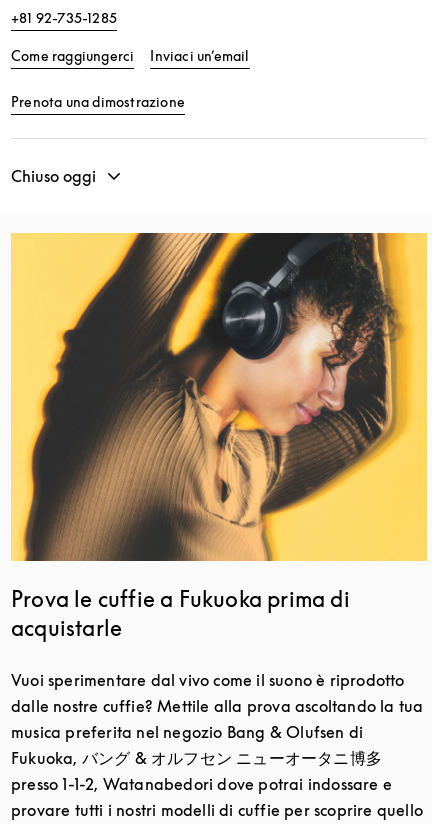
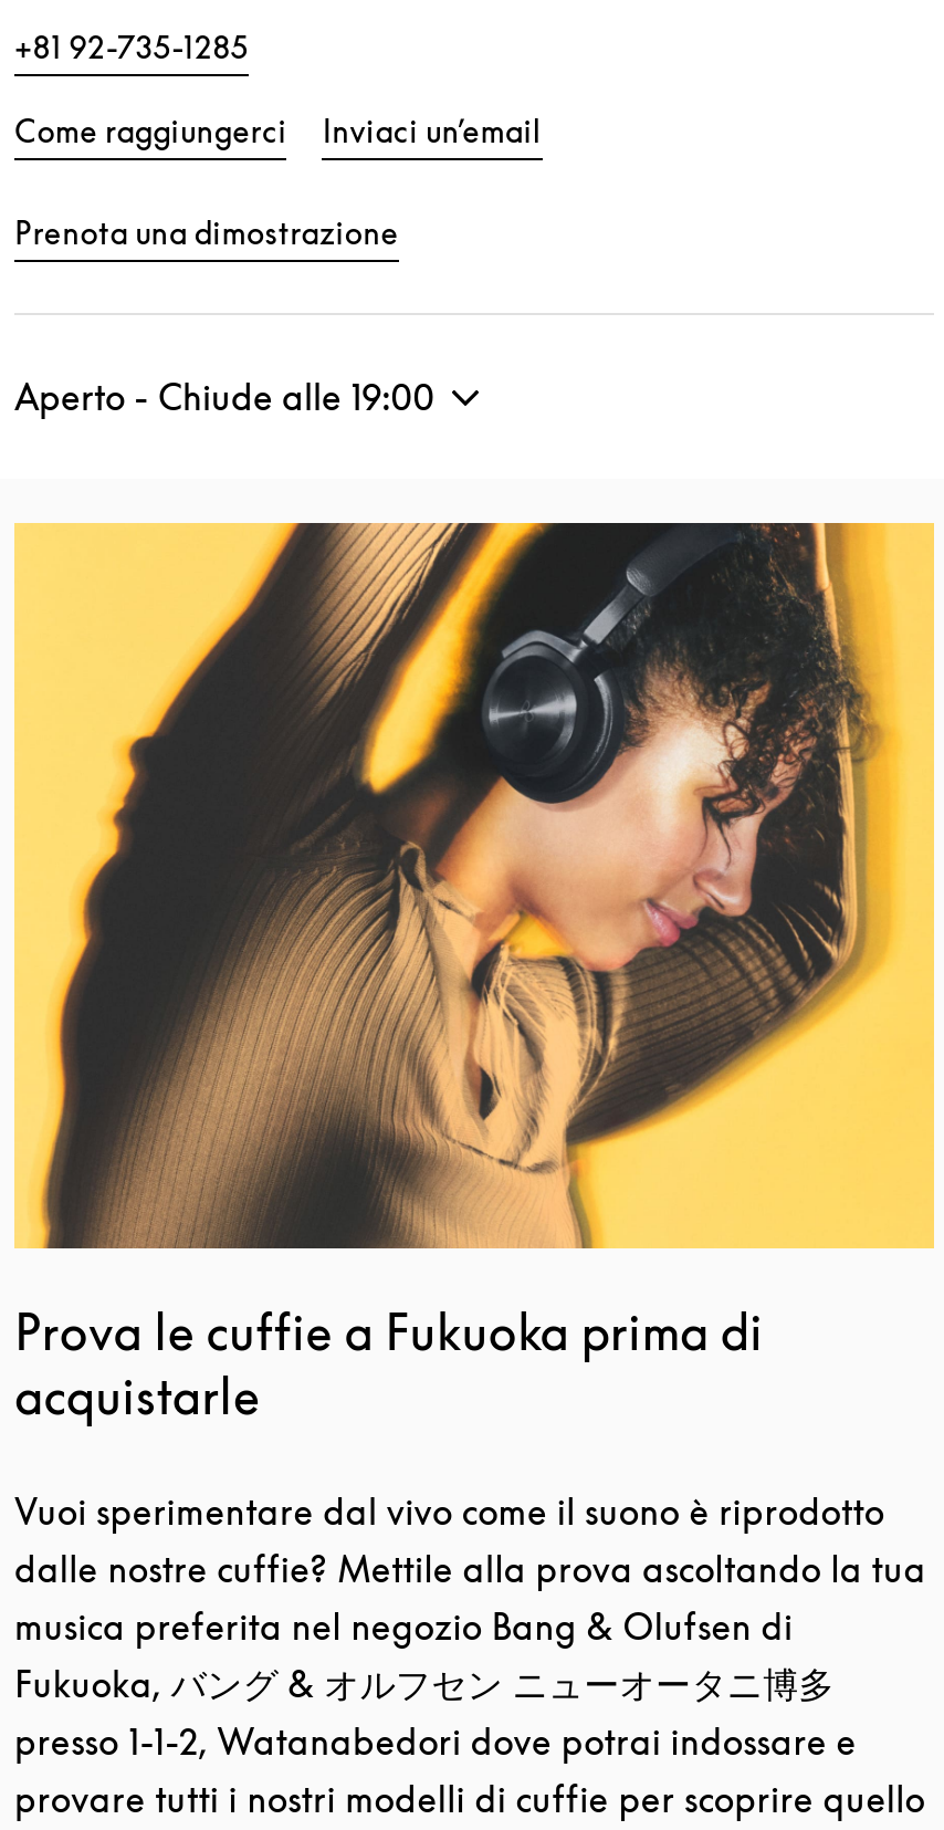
[11,166,100,186] Chiuso oggi -> [14,376,434,420] Aperto - Chiude alle 19:00

